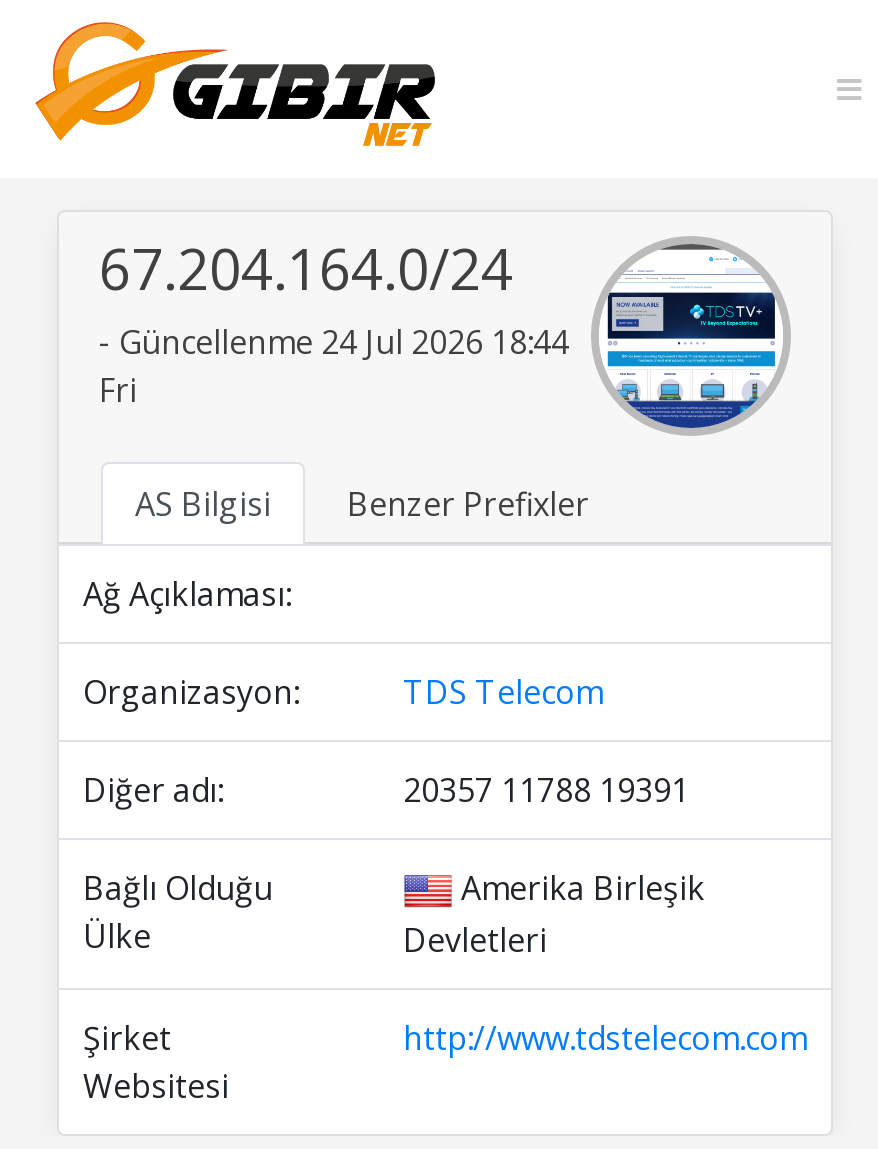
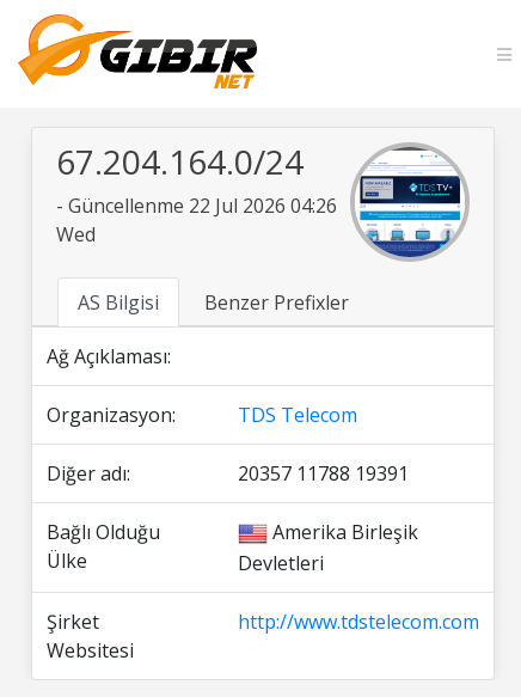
[99,320,569,412] - Güncellenme 24 Jul 2026 18:44 | Fri -> [56,192,337,247] - Güncellenme 22 Jul 2026 04:26 | Wed

